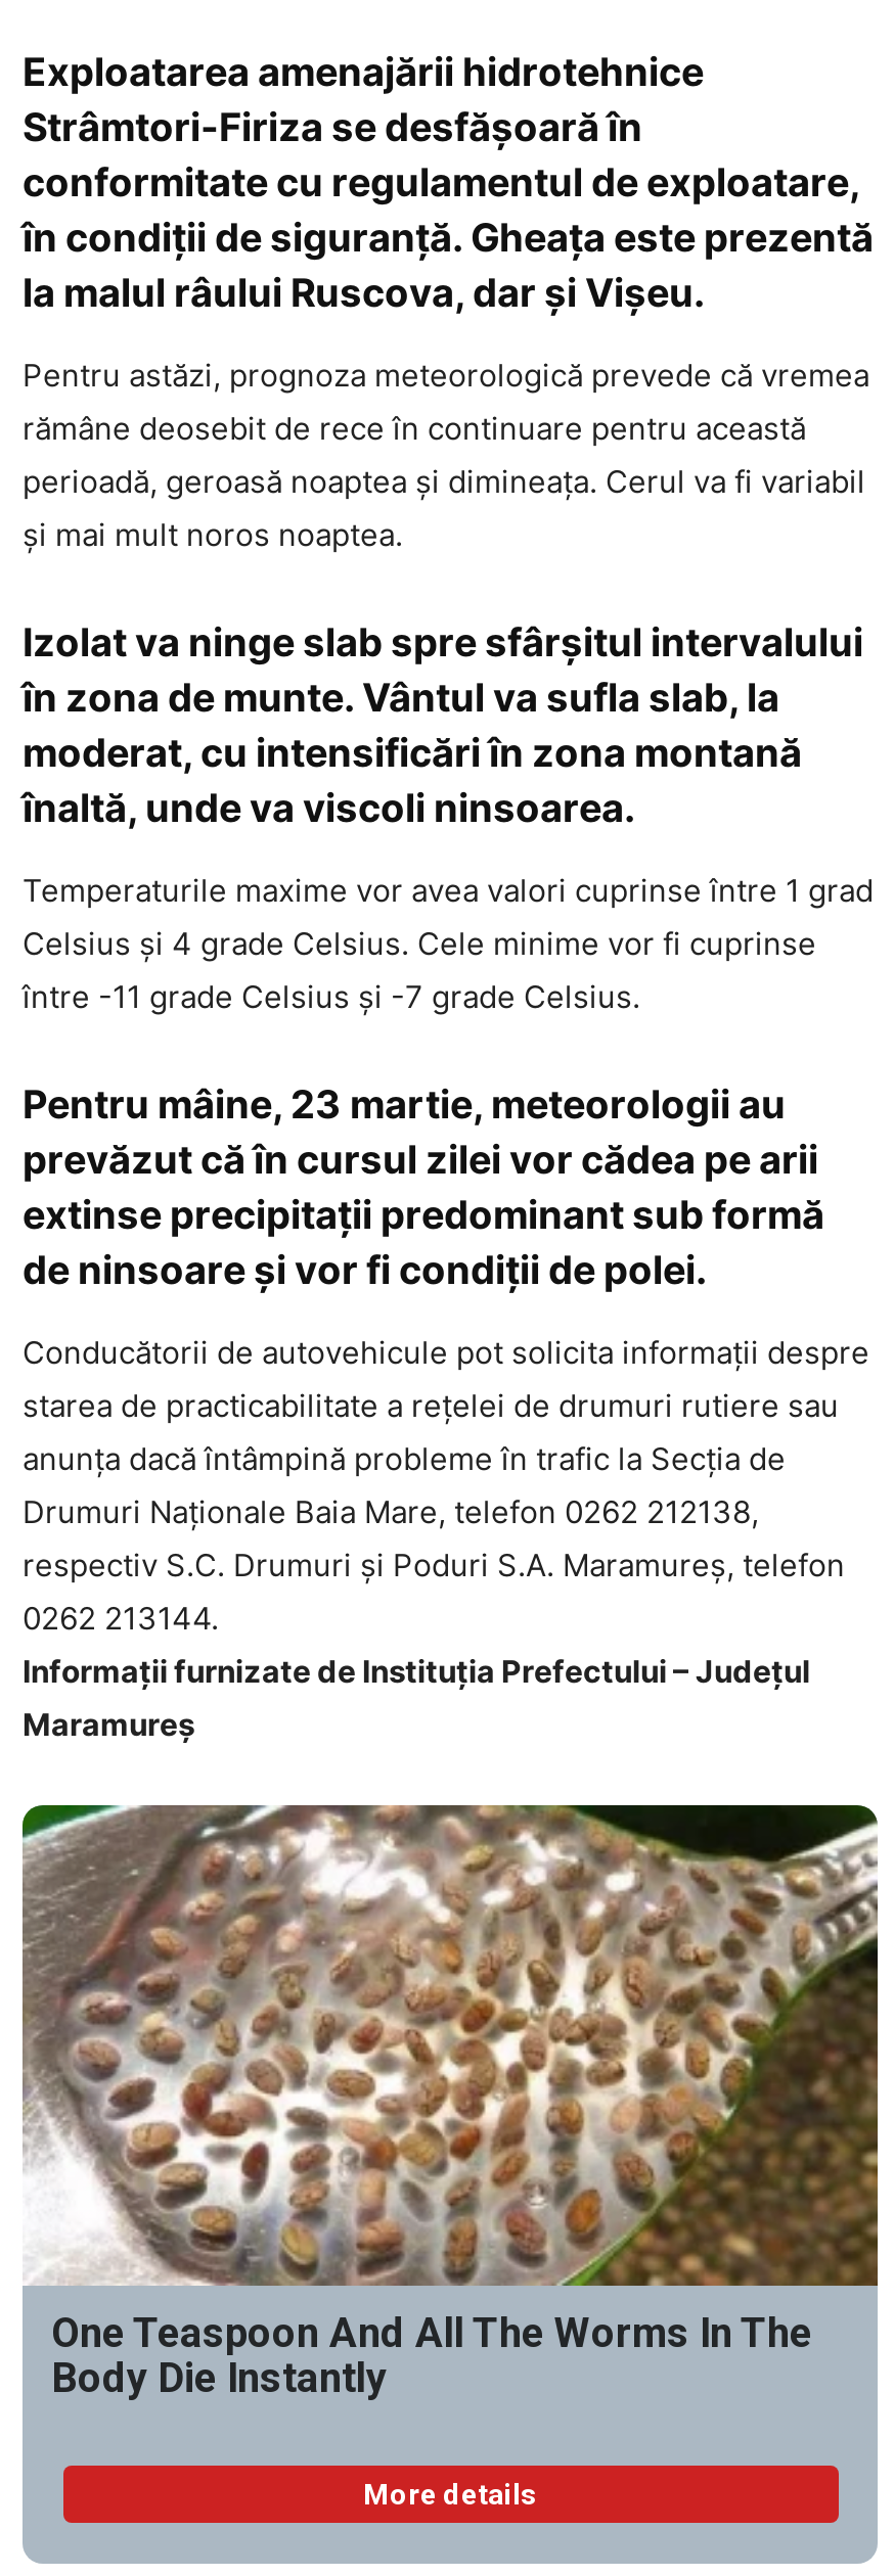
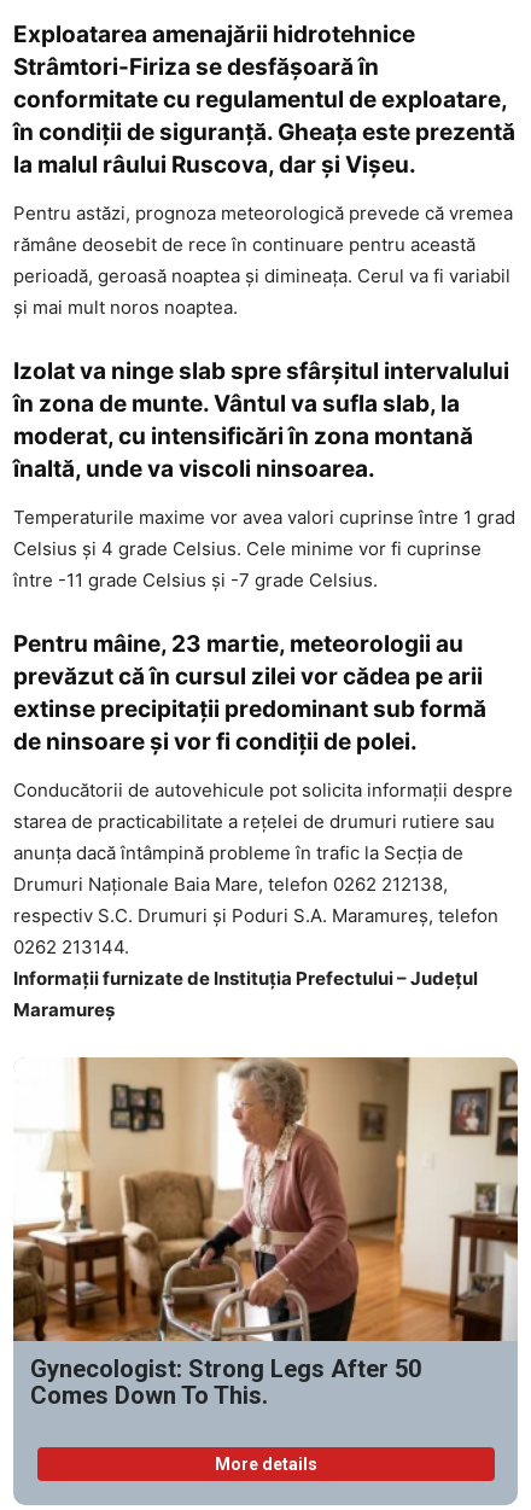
[20,1803,880,2403] [image] | One Teaspoon And All The Worms In The | Body Die Instantly -> [12,1056,519,1410] [image] | Gynecologist: Strong Legs After 50 | Comes Down To This.

